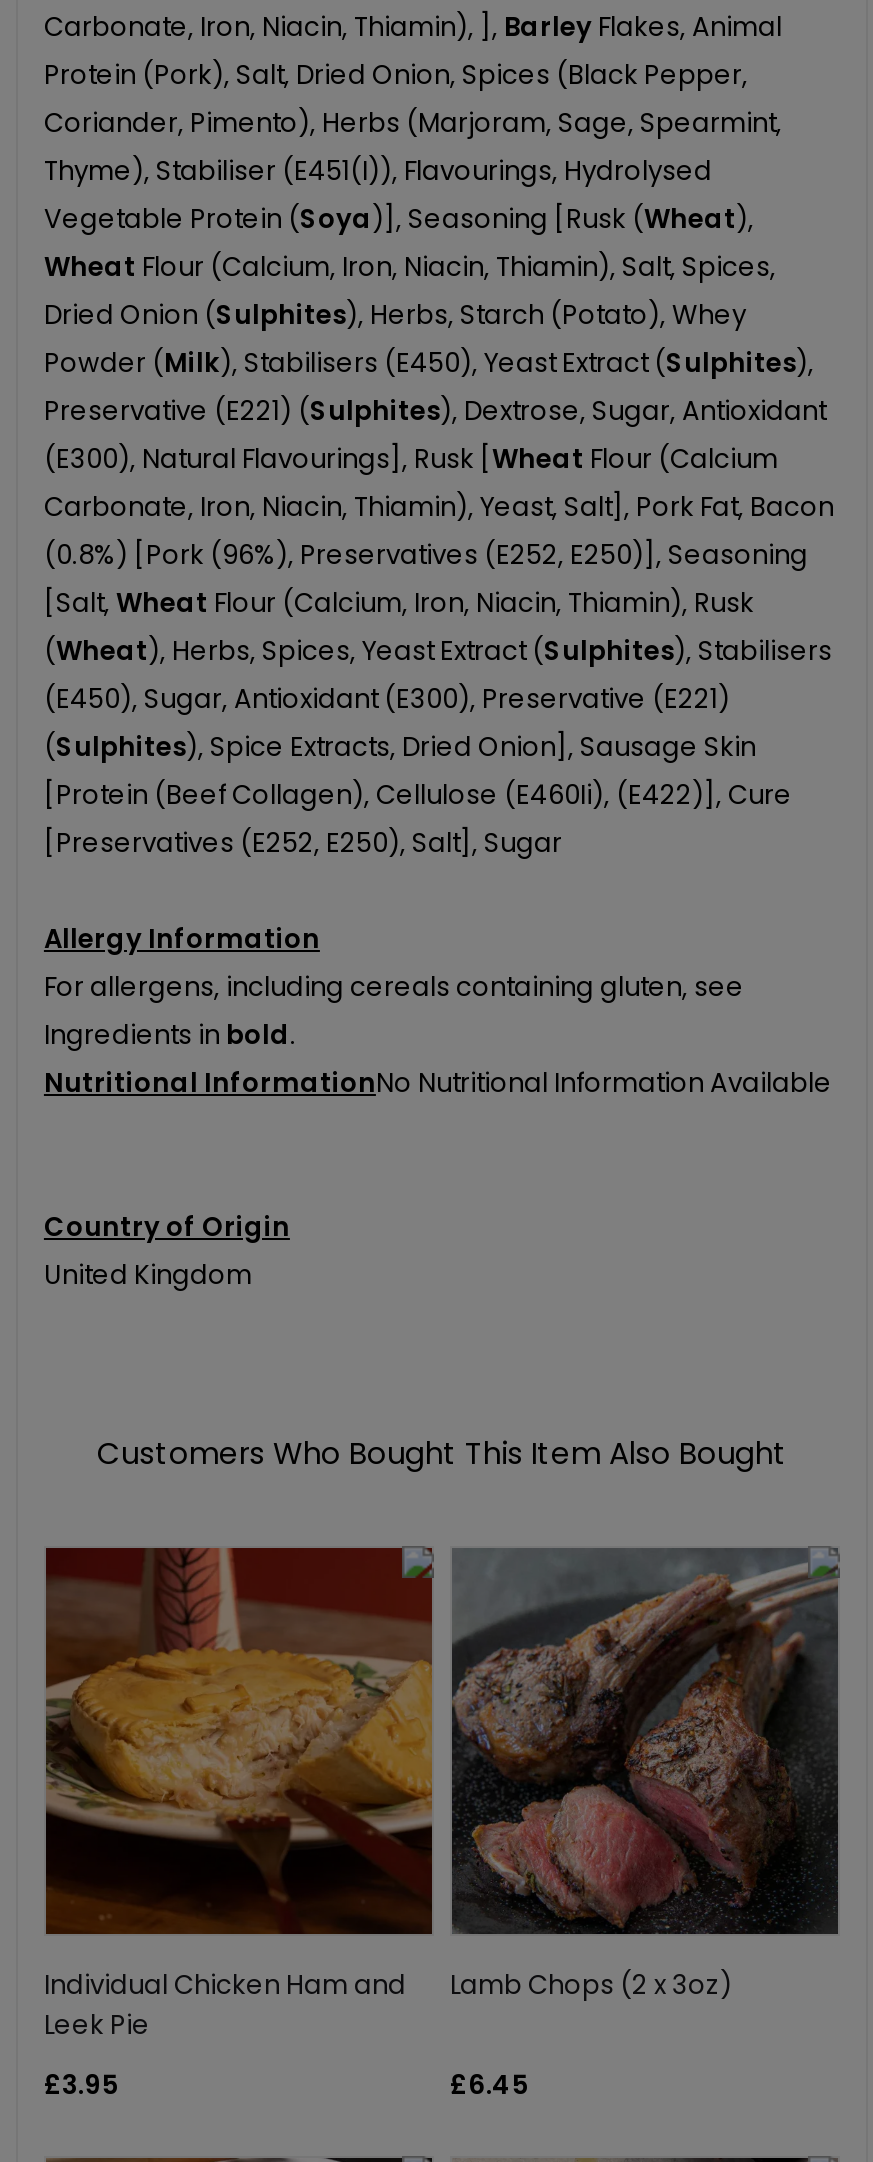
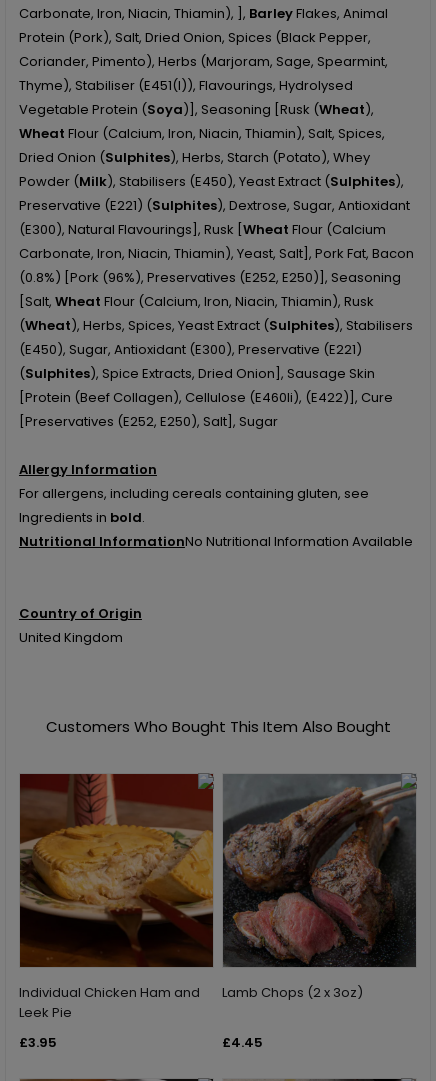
[450,2066,530,2104] £6.45 -> [222,1033,263,1052] £4.45

